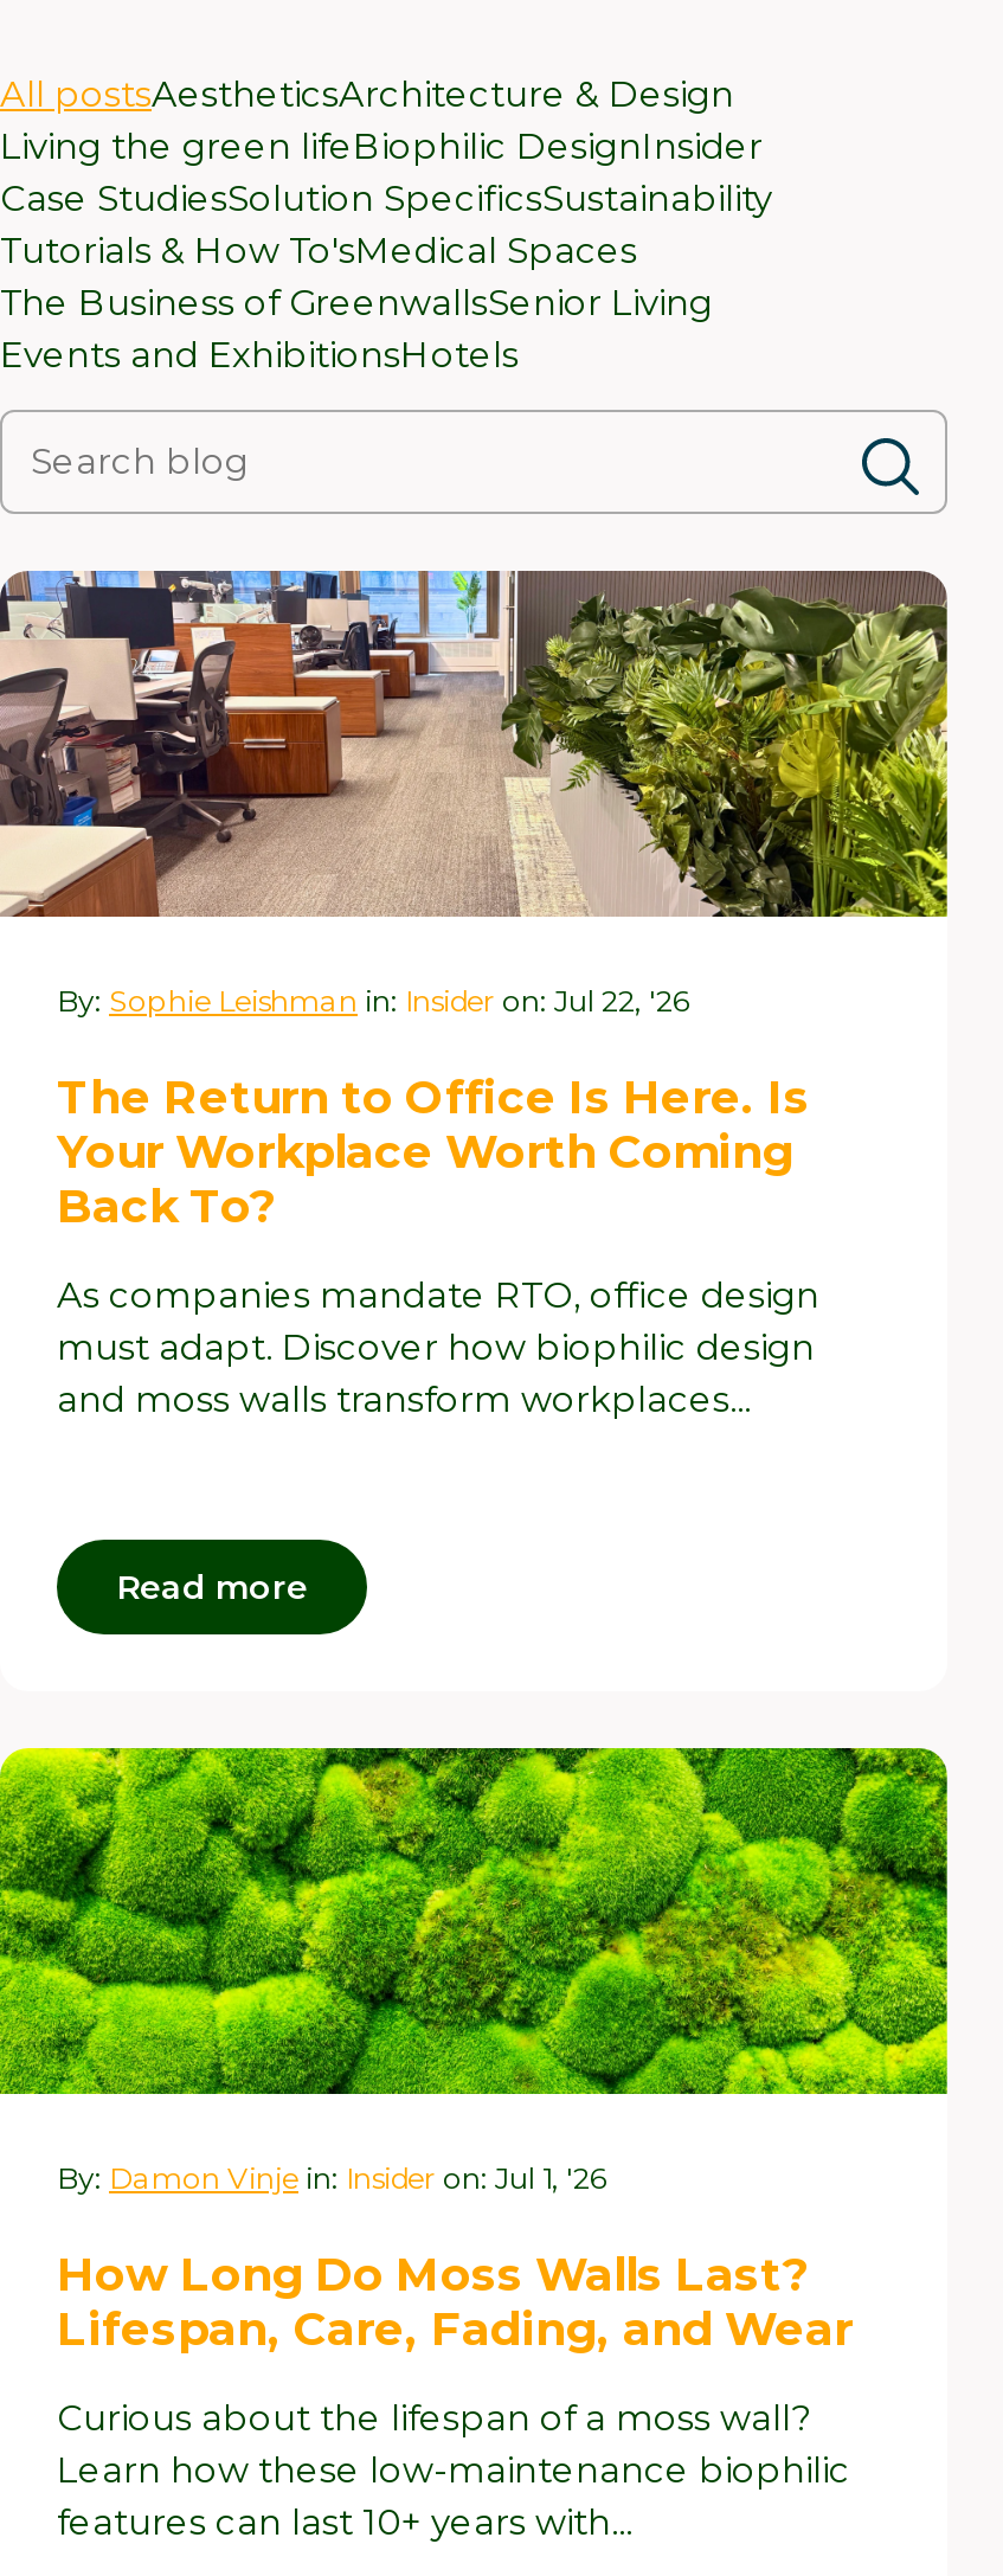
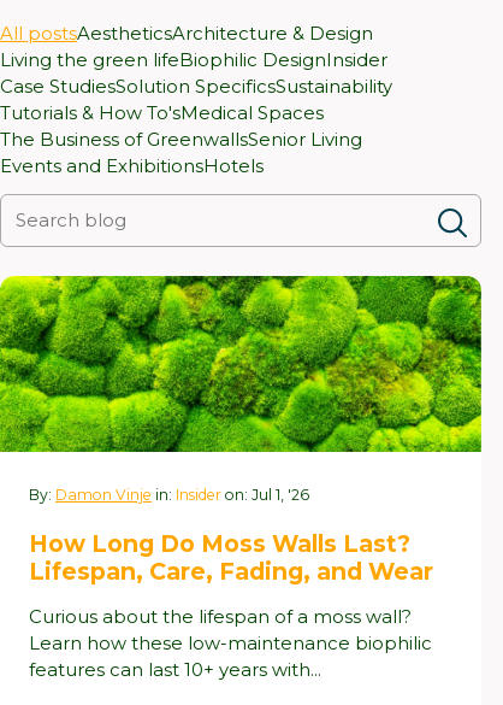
[7,568,950,1421] [image] | By: Sophie Leishman in: Insider on: Jul 22, '26 | The Return to Office Is Here. Is | Your Workplace Worth Coming | Back To? | As companies mandate RTO, office design | must adapt. Discover how biophilic design | and moss walls transform workplaces... -> none
[116,1565,308,1608] Read more -> none

